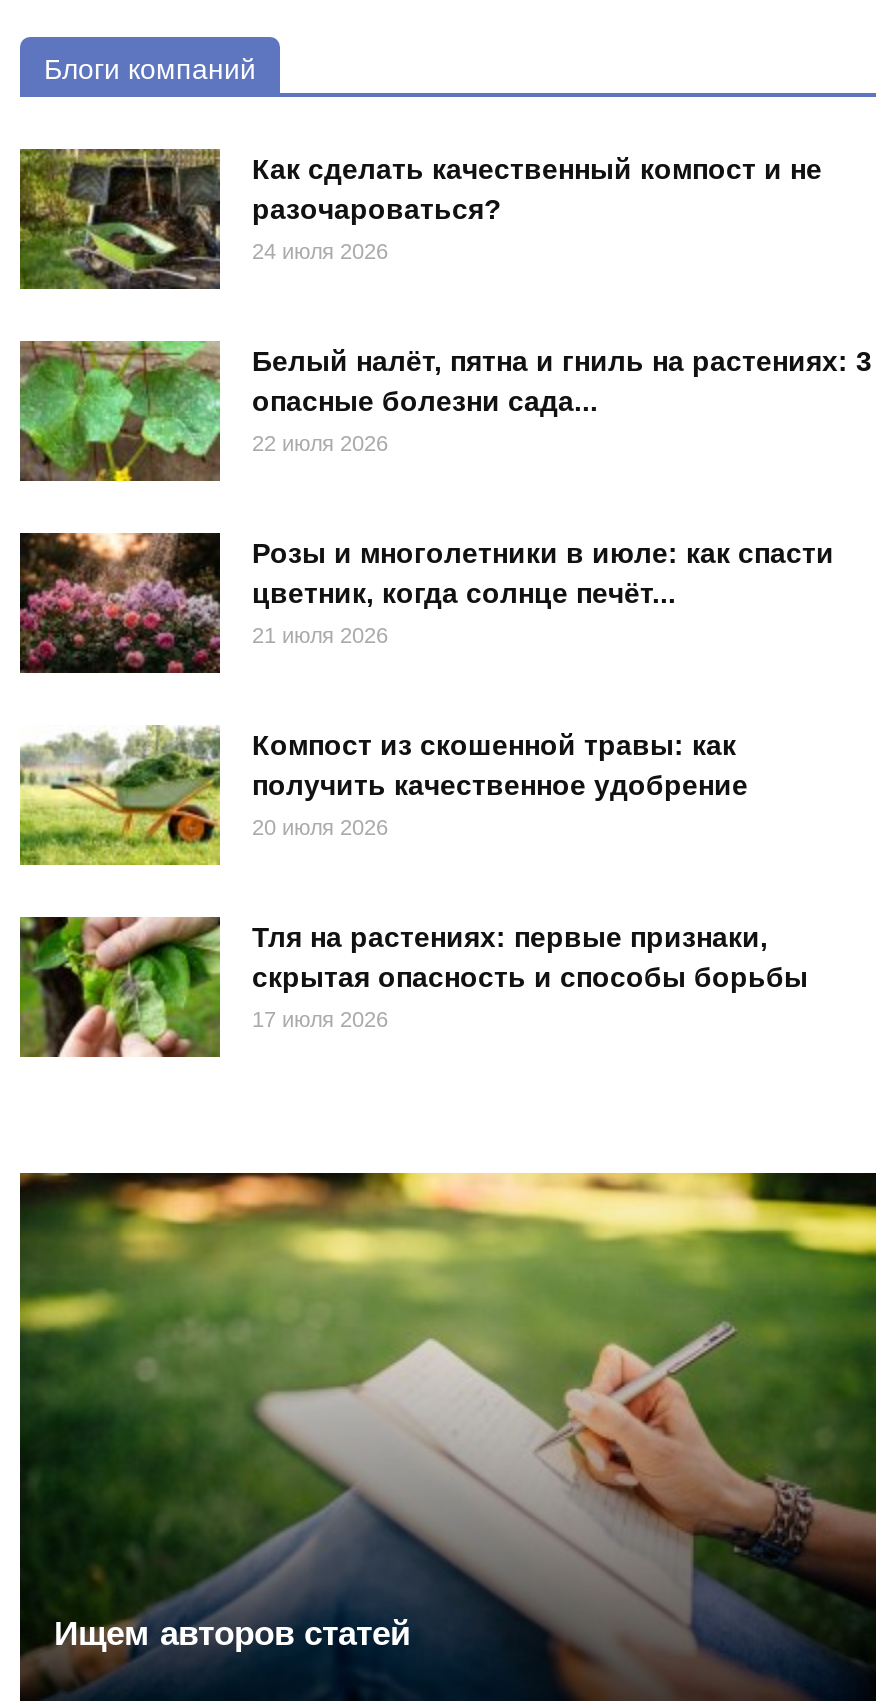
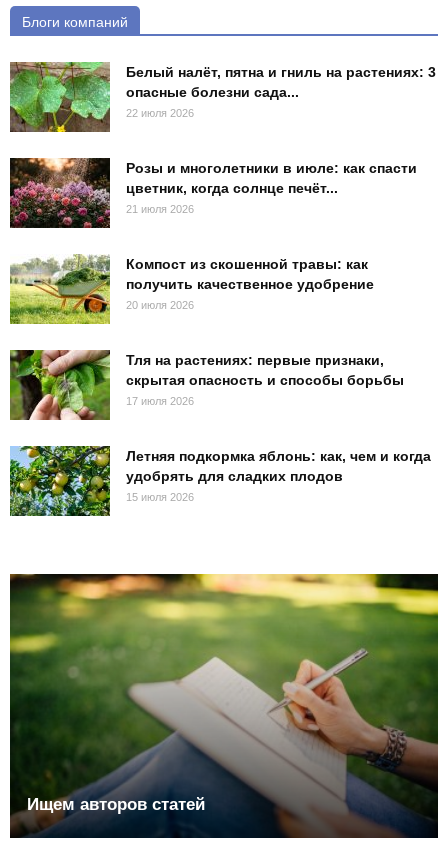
[18,147,822,291] [image] | Как сделать качественный компост и не | разочароваться? | 24 июля 2026 -> none
moved [16,337,872,1030] -> [8,60,436,406]: [image] | Белый налёт, пятна и гниль на растениях: 3 | опасные болезни сада... | ... | скрытая опасность и способы борьбы | 17 июля 2026
none -> [10,445,431,517] [image] | Летняя подкормка яблонь: как, чем и когда | удобрять для сладких плодов | 15 июля 2026

